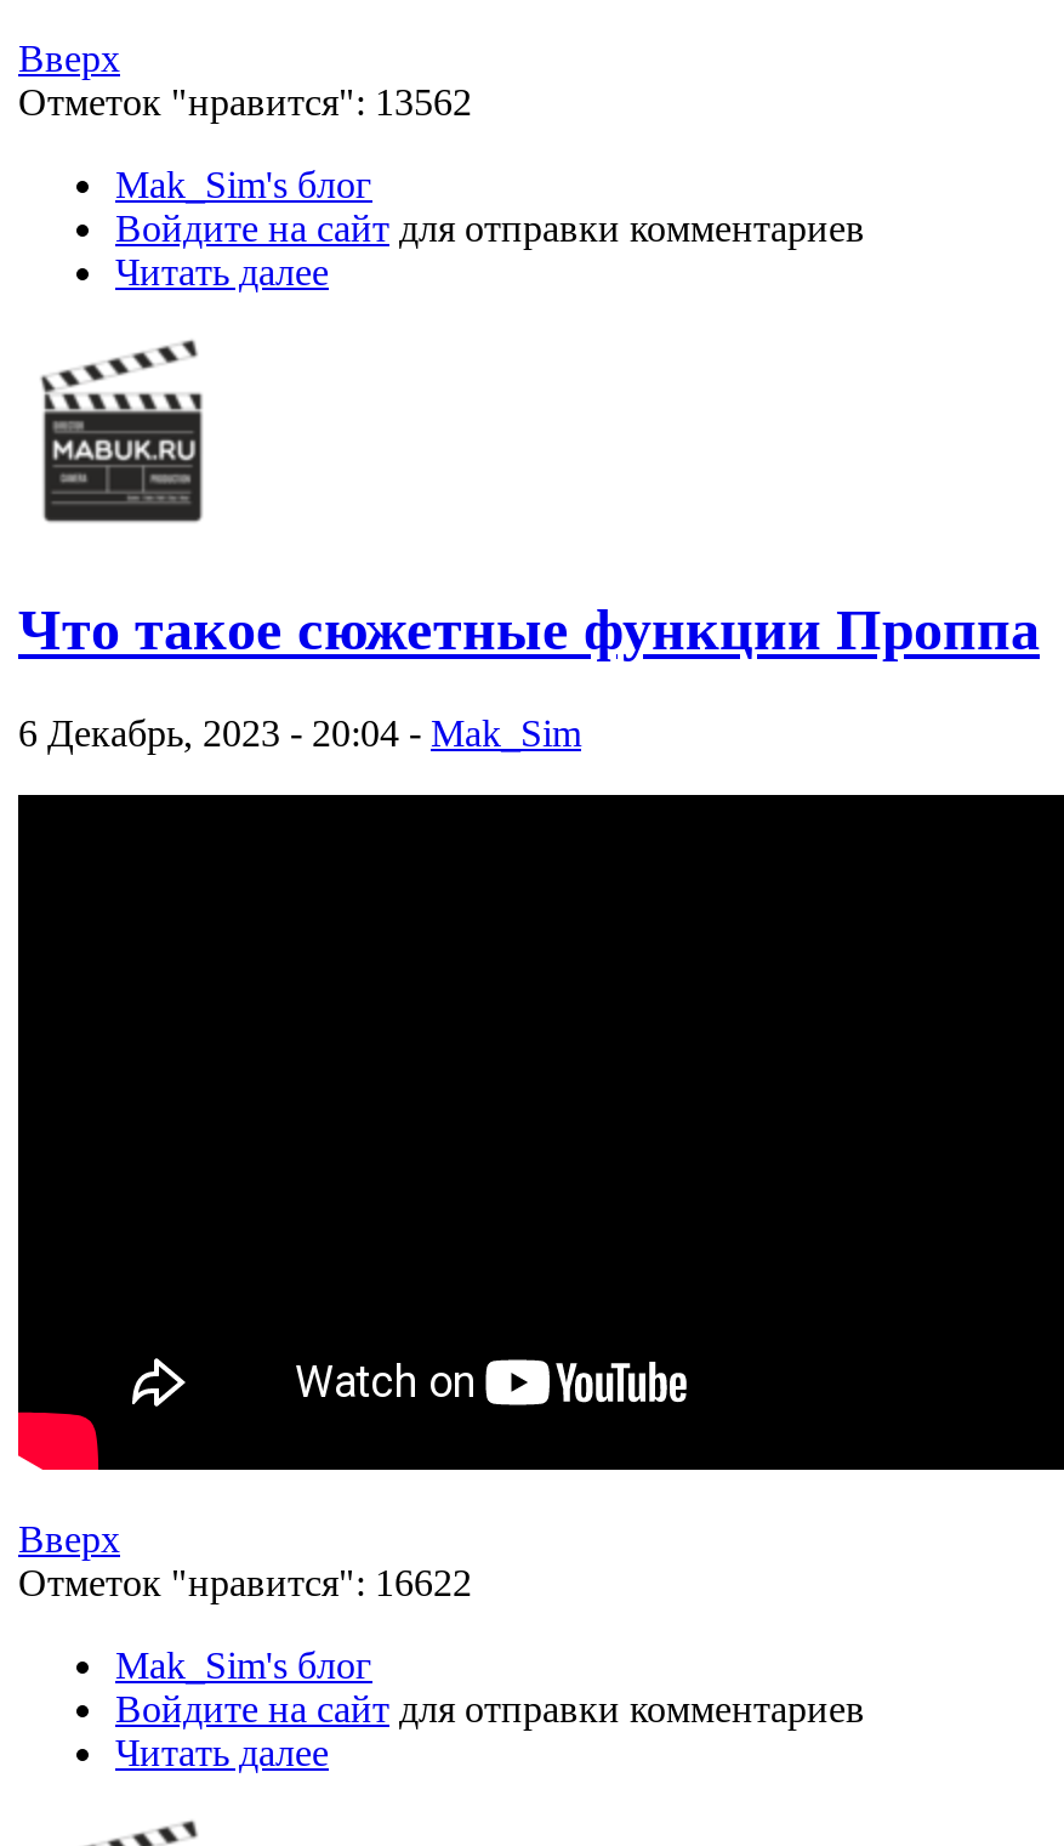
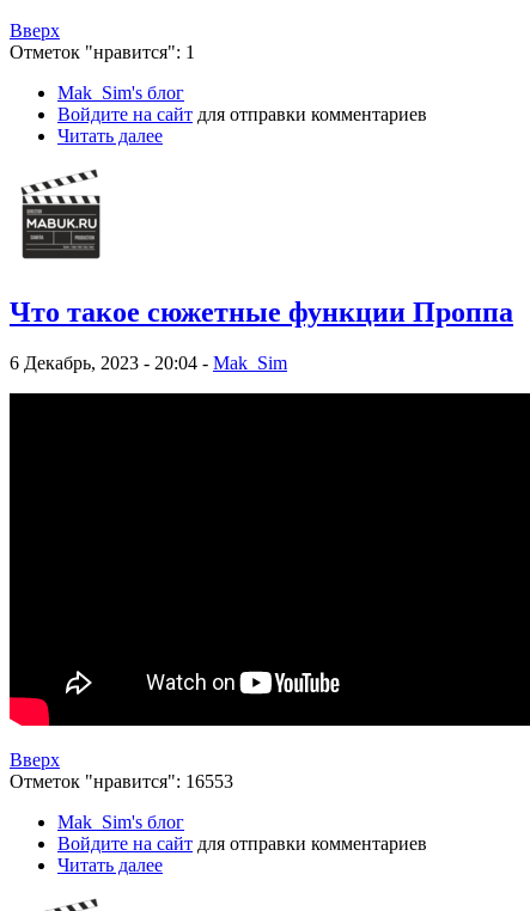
[18,83,472,124] Отметок "нравится": 13562 -> [10,42,195,63] Отметок "нравится": 1
[18,1563,472,1604] Отметок "нравится": 16622 -> [10,771,233,792] Отметок "нравится": 16553

